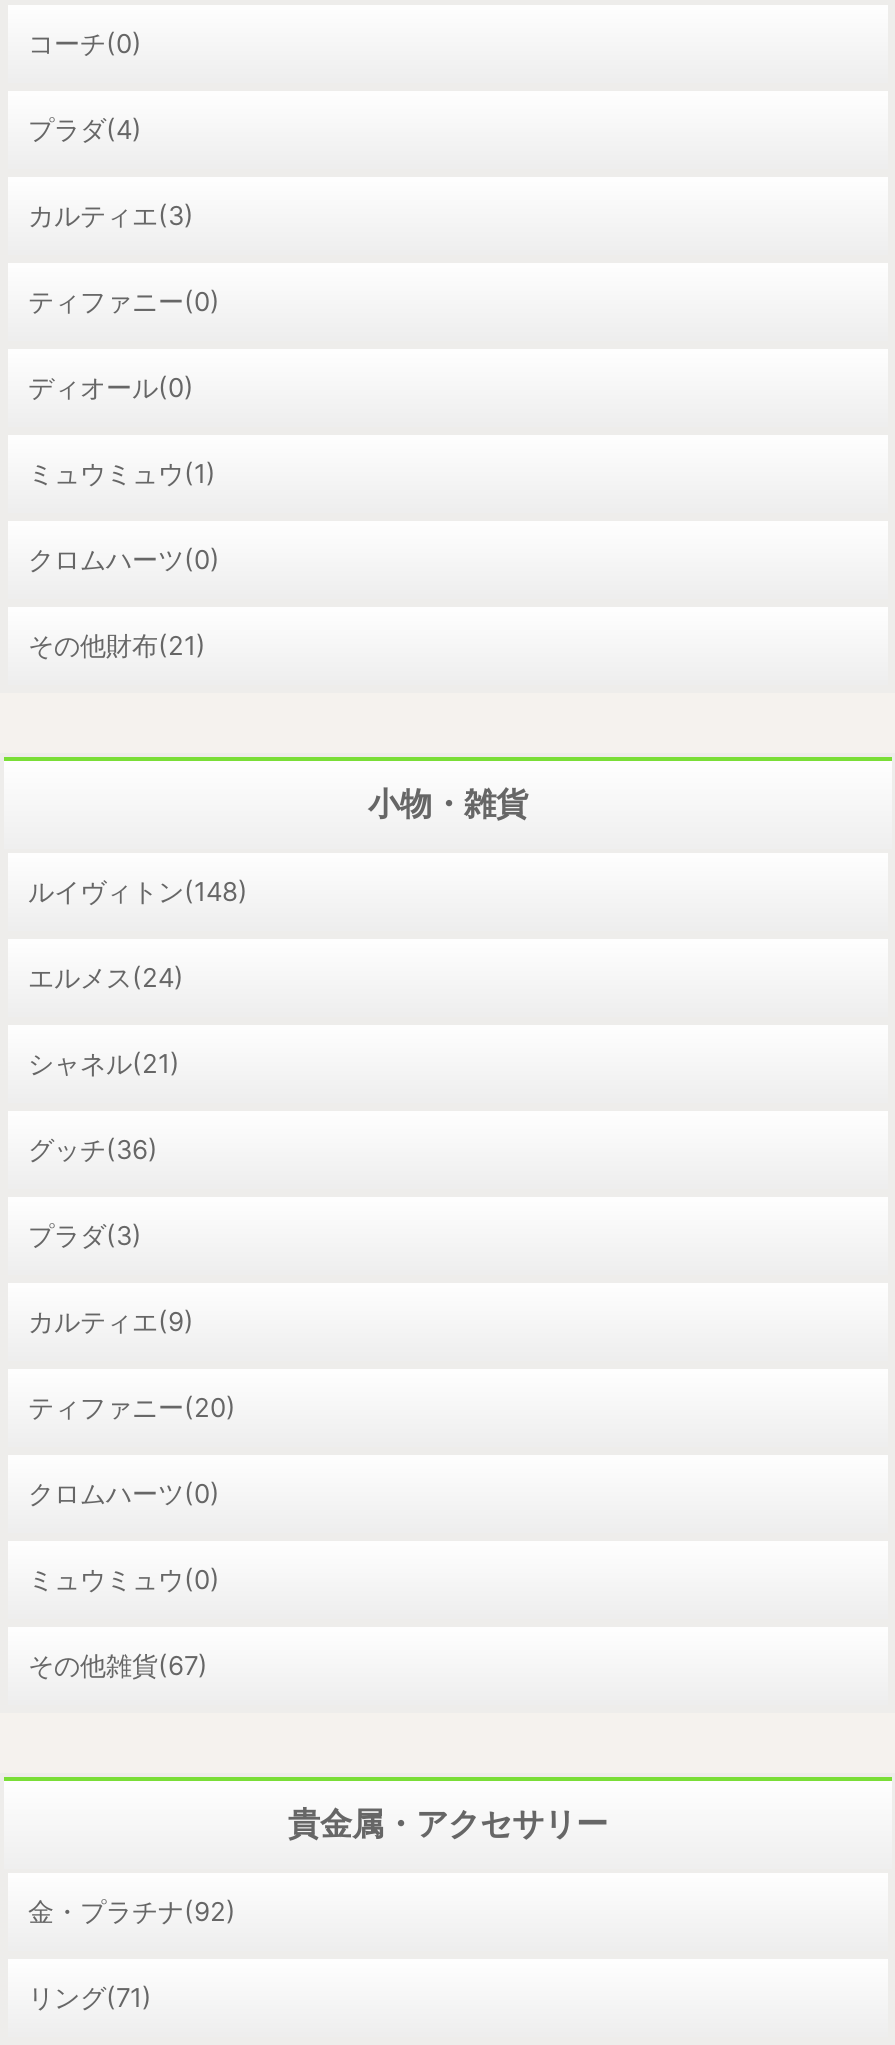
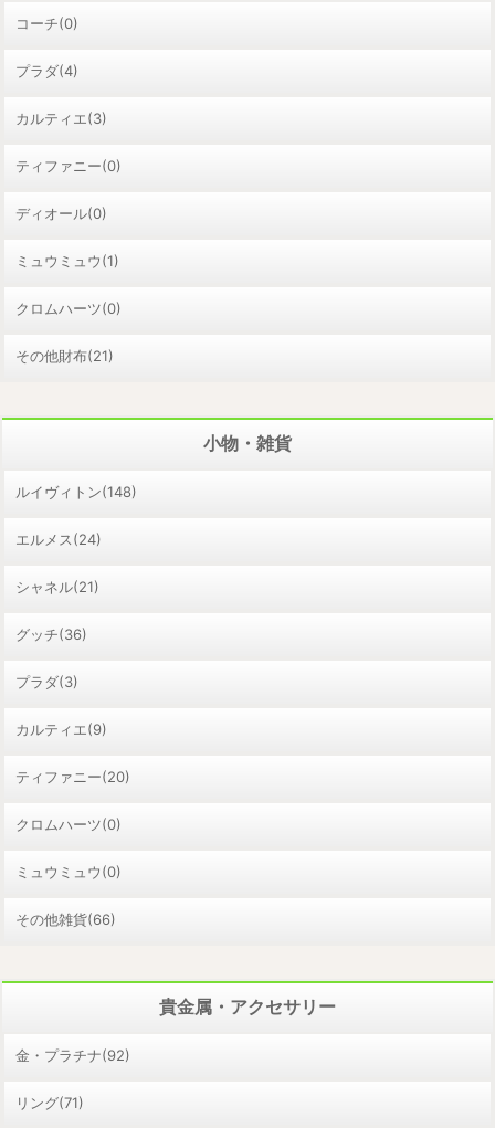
[28,1650,208,1682] その他雑貨(67) -> [15,911,116,929] その他雑貨(66)

